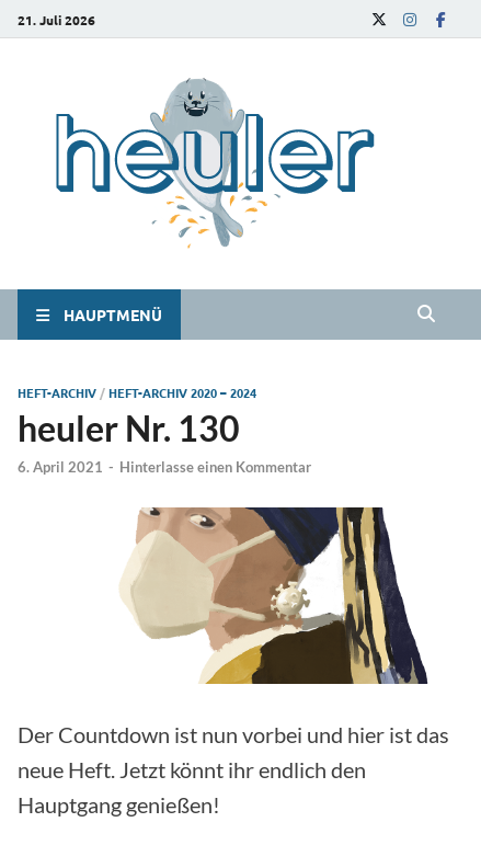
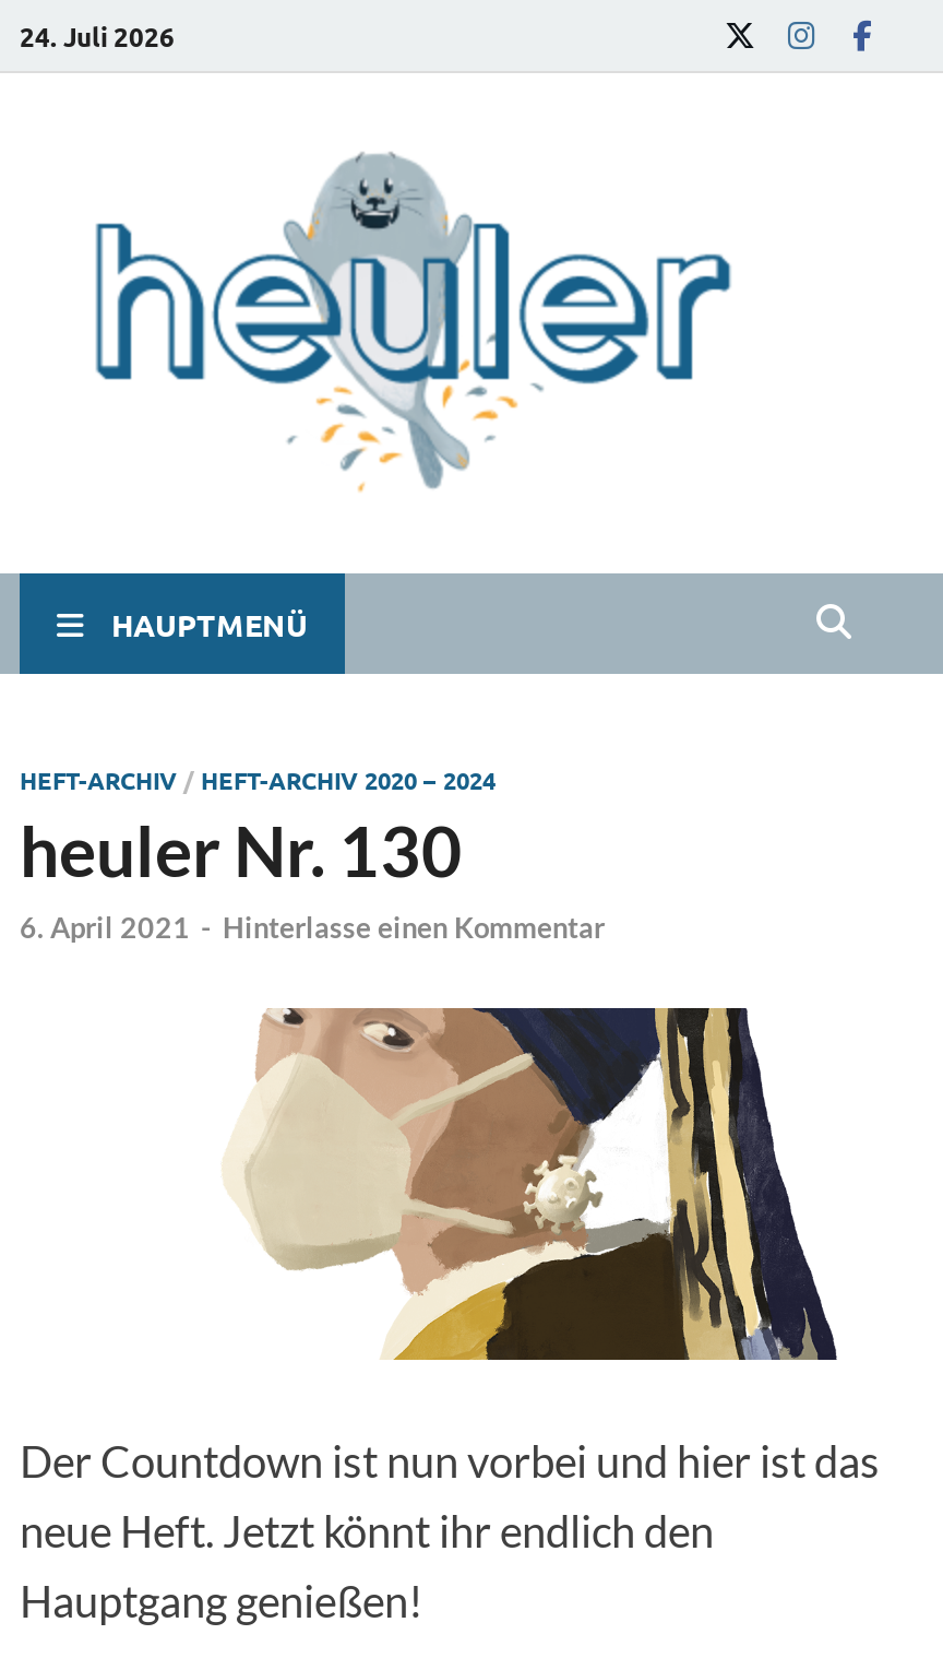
[18,10,95,28] 21. Juli 2026 -> [20,17,175,52] 24. Juli 2026

